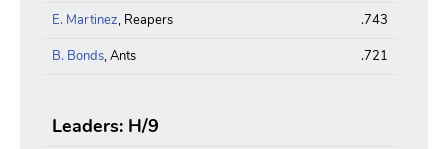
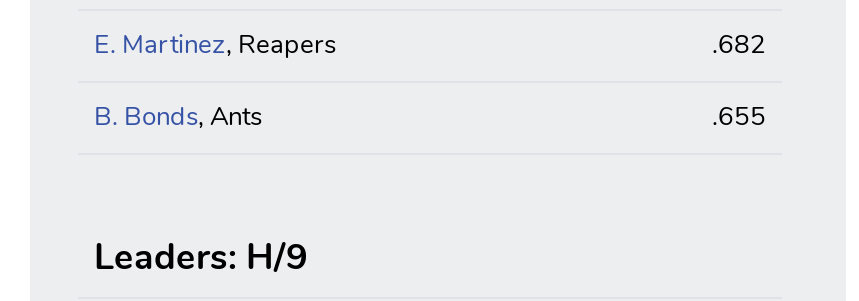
[361,11,388,29] .743 -> [712,27,766,63] .682
[361,47,388,65] .721 -> [712,99,766,135] .655

